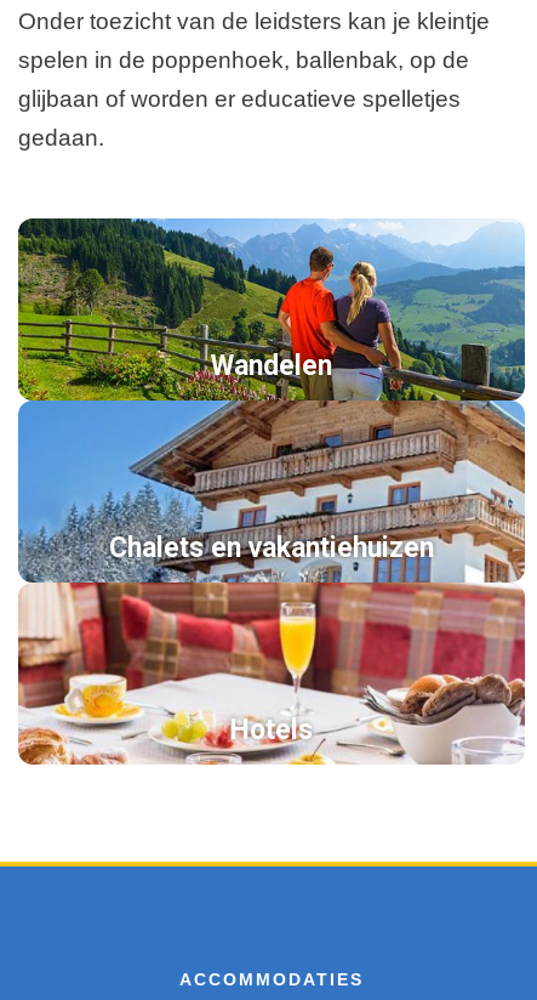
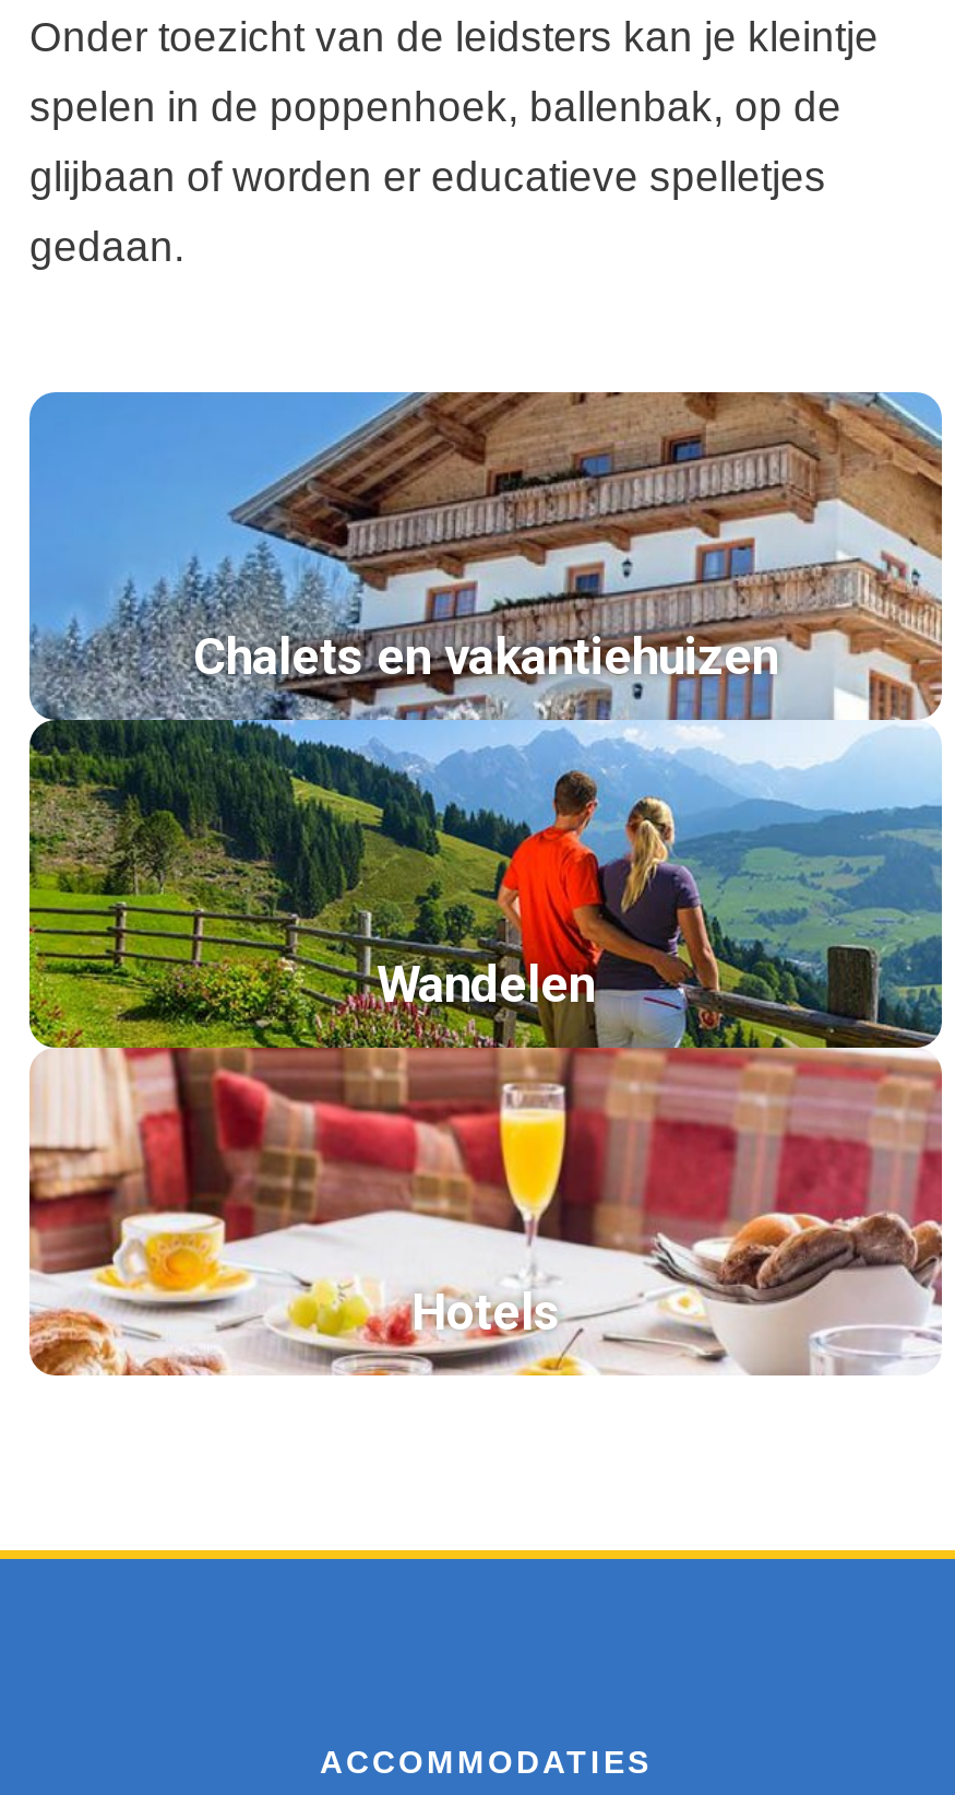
moved [211,350,332,382] -> [377,956,595,1015]: Wandelen
moved [17,399,525,584] -> [27,390,944,722]: [image] | Chalets en vakantiehuizen

